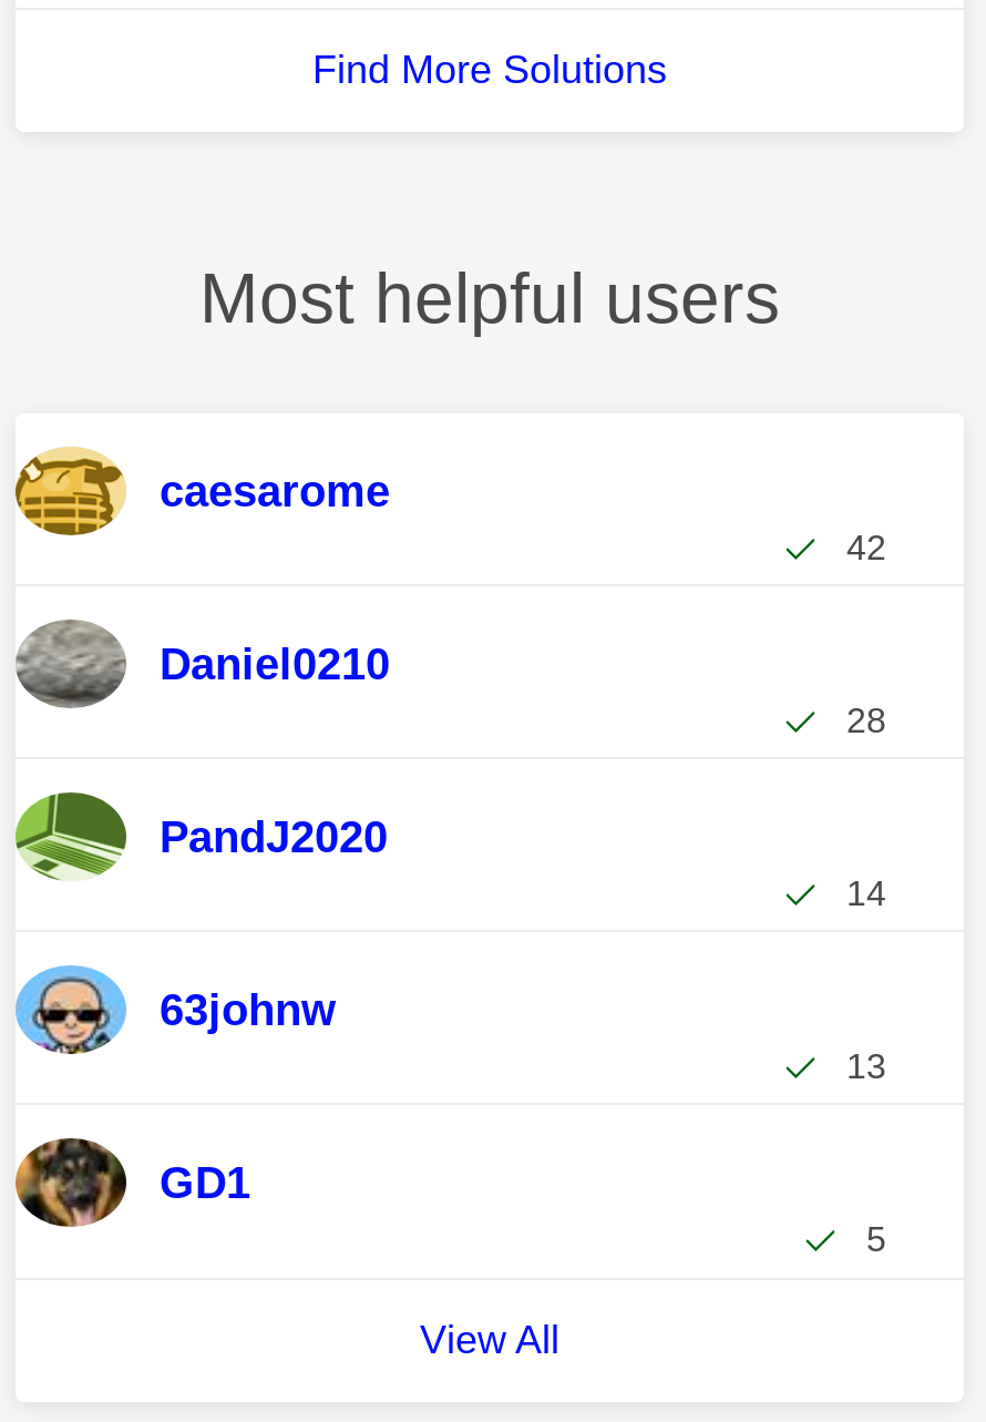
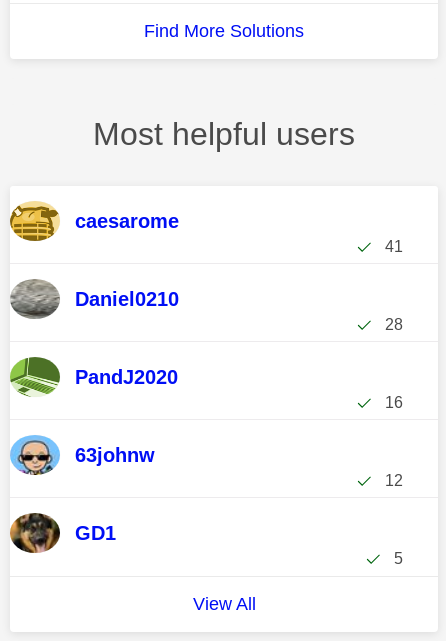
[838,529,886,566] 42 -> [381,238,403,255] 41
[838,874,886,912] 14 -> [381,394,403,411] 16
[838,1047,886,1085] 13 -> [381,472,403,489] 12

